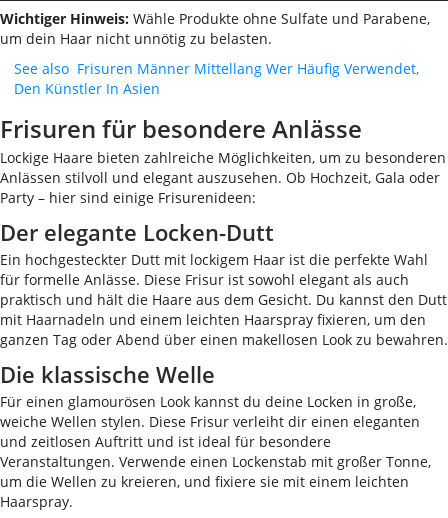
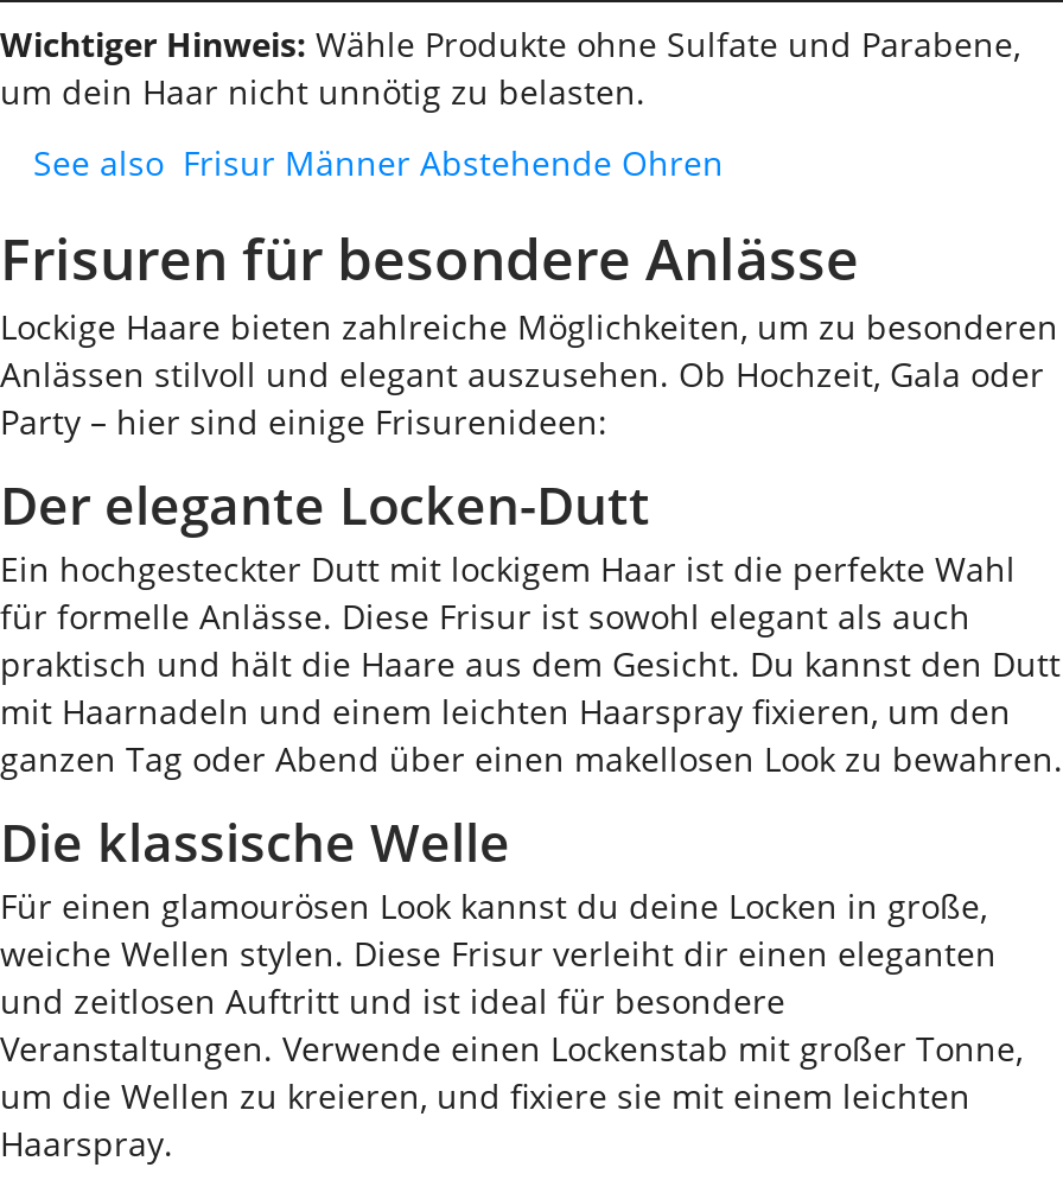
[14,59,419,98] See also Frisuren Männer Mittellang Wer Häufig Verwendet, | Den Künstler In Asien -> [33,140,724,185] See also Frisur Männer Abstehende Ohren

